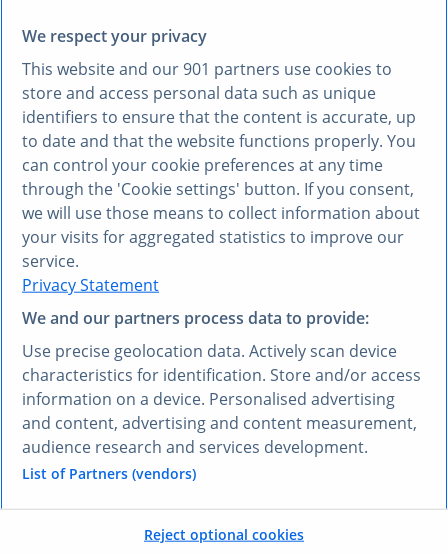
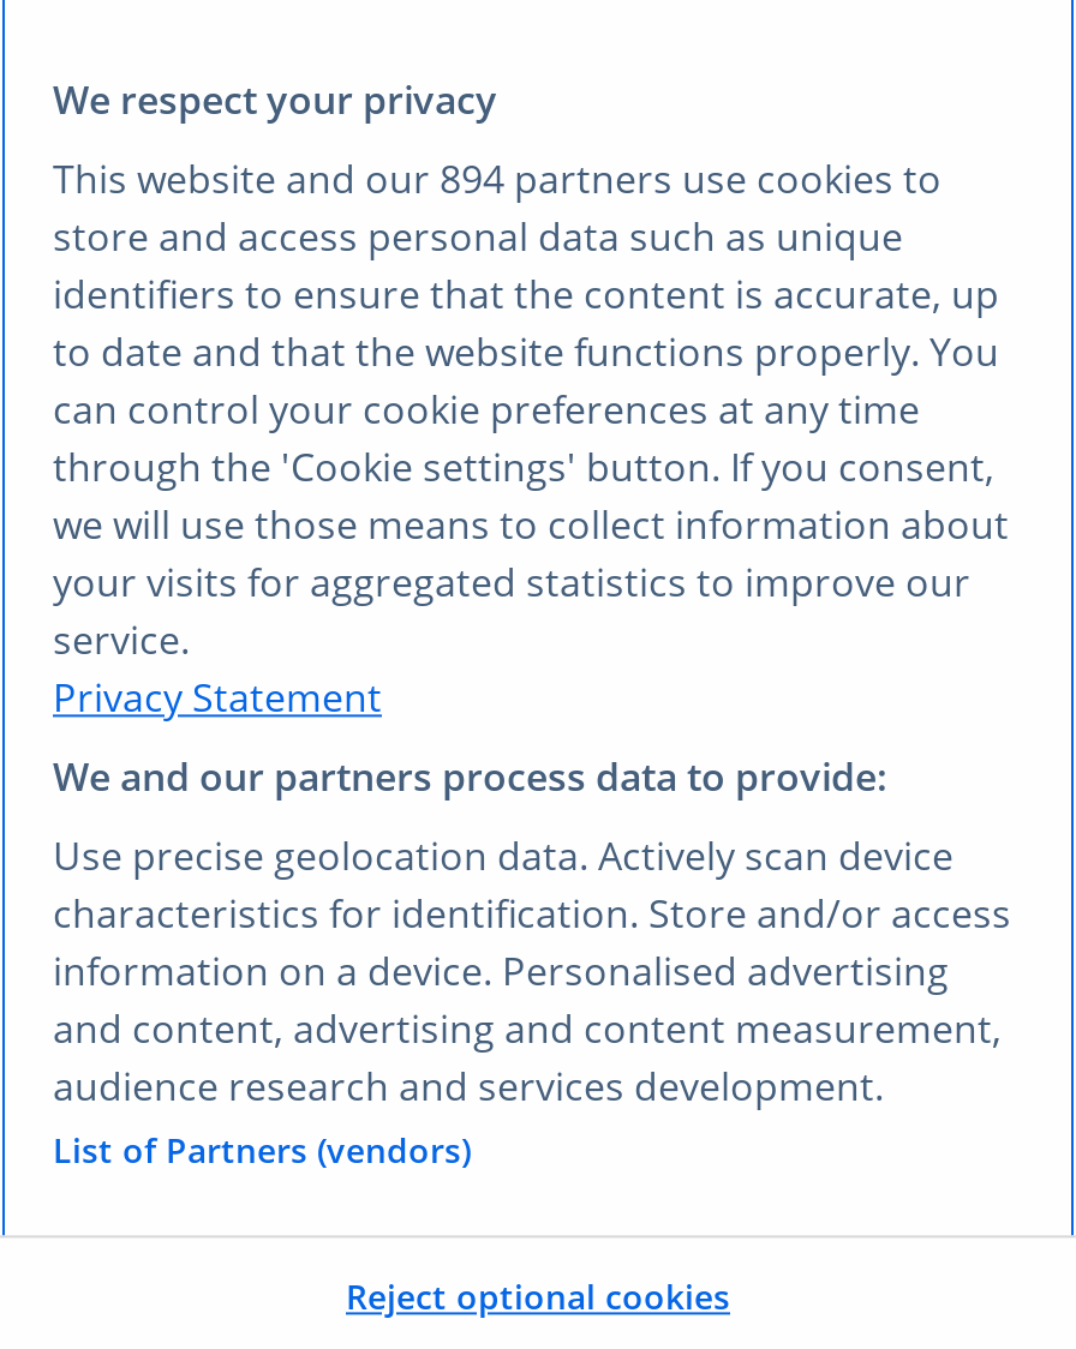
[22,58,392,80] This website and our 901 partners use cookies to -> [53,153,941,206] This website and our 894 partners use cookies to

